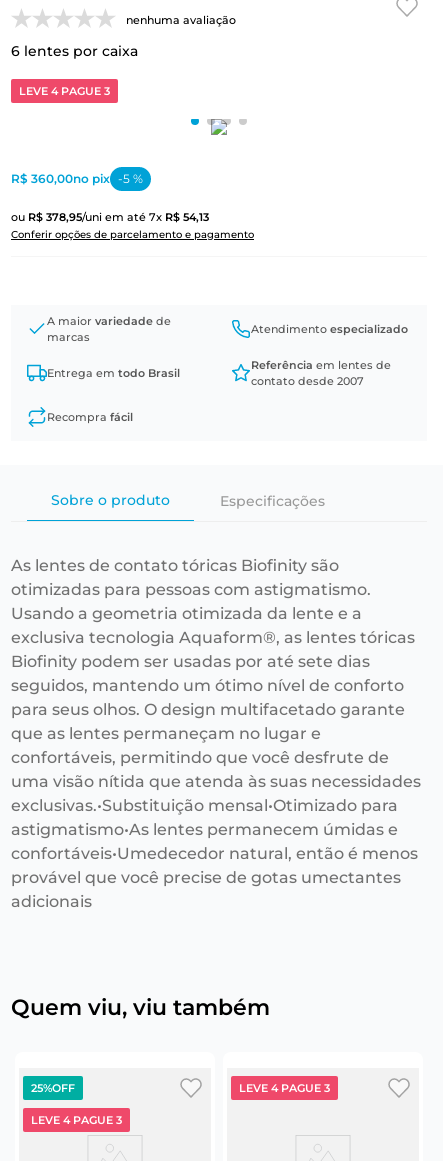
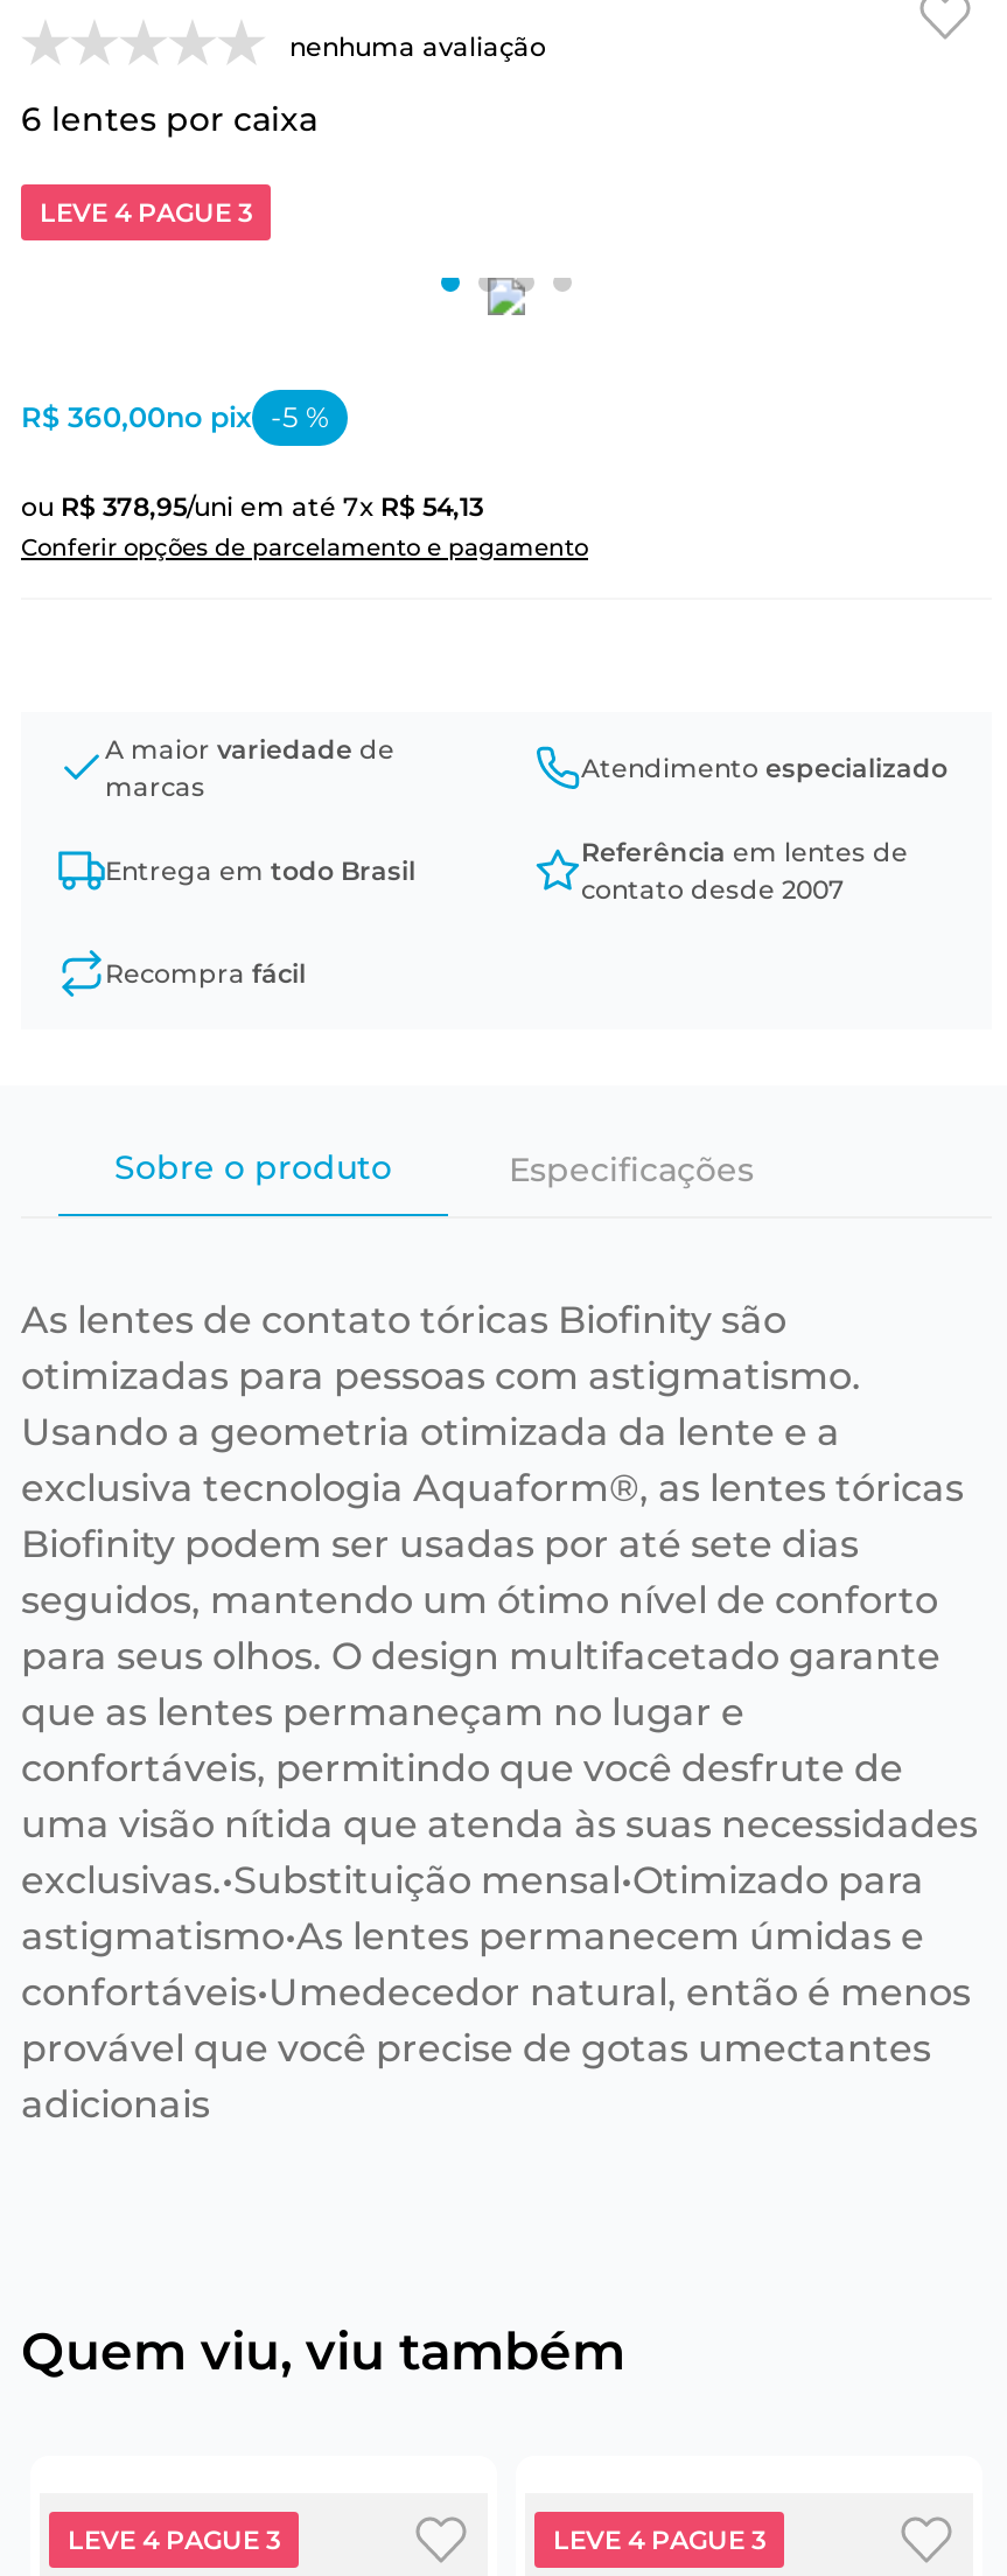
[31,1081,75,1095] 25%OFF -> none

